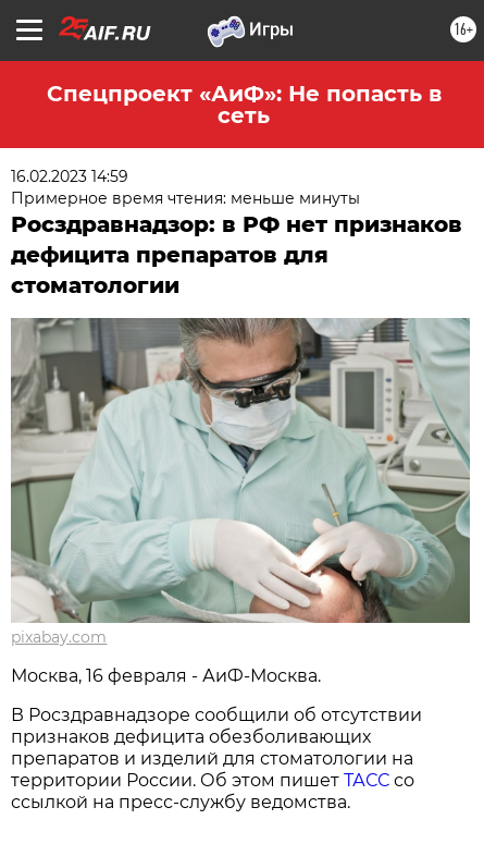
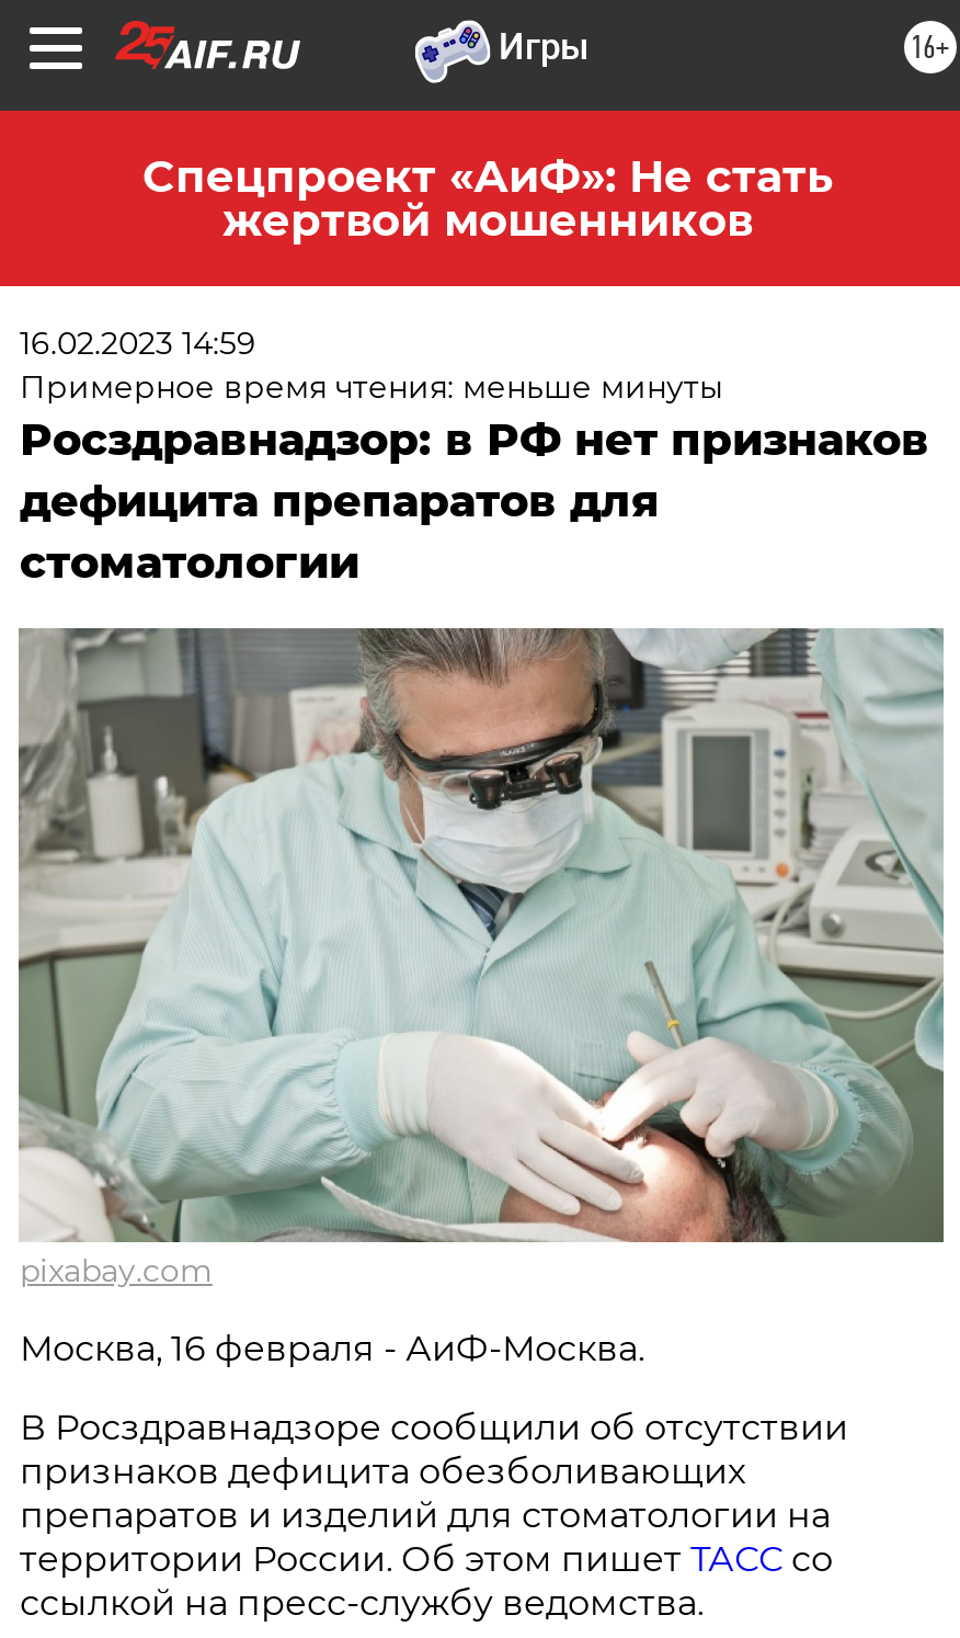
[46,81,441,129] Спецпроект «АиФ»: Не попасть в | сеть -> [142,150,833,247] Спецпроект «АиФ»: Не стать | жертвой мошенников

